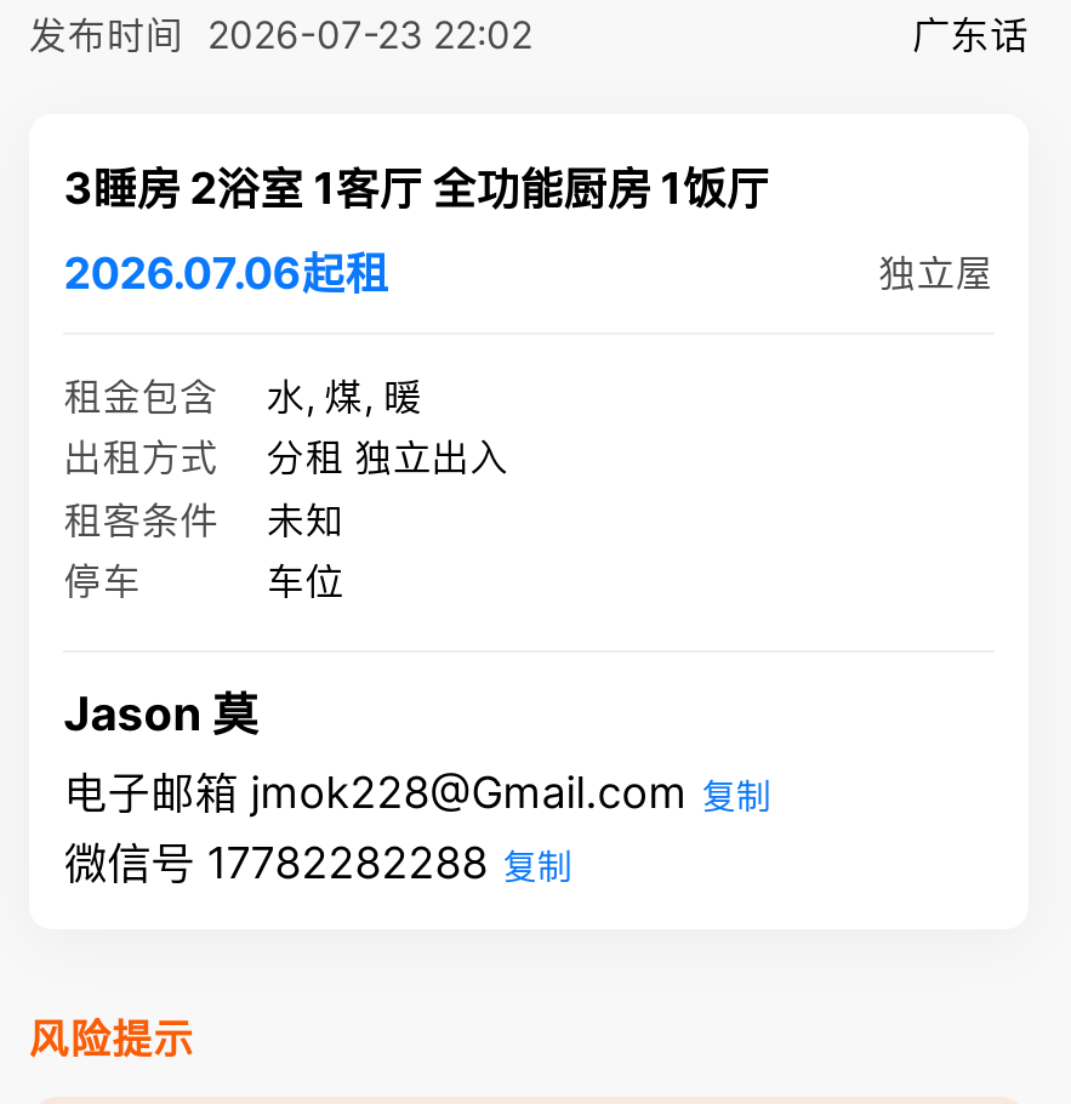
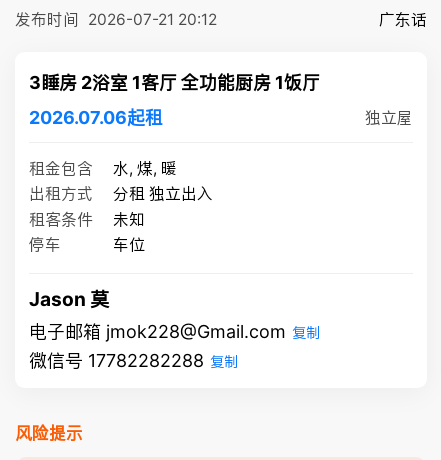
[29,13,532,59] 发布时间 2026-07-23 22:02 -> [15,10,217,29] 发布时间 2026-07-21 20:12

